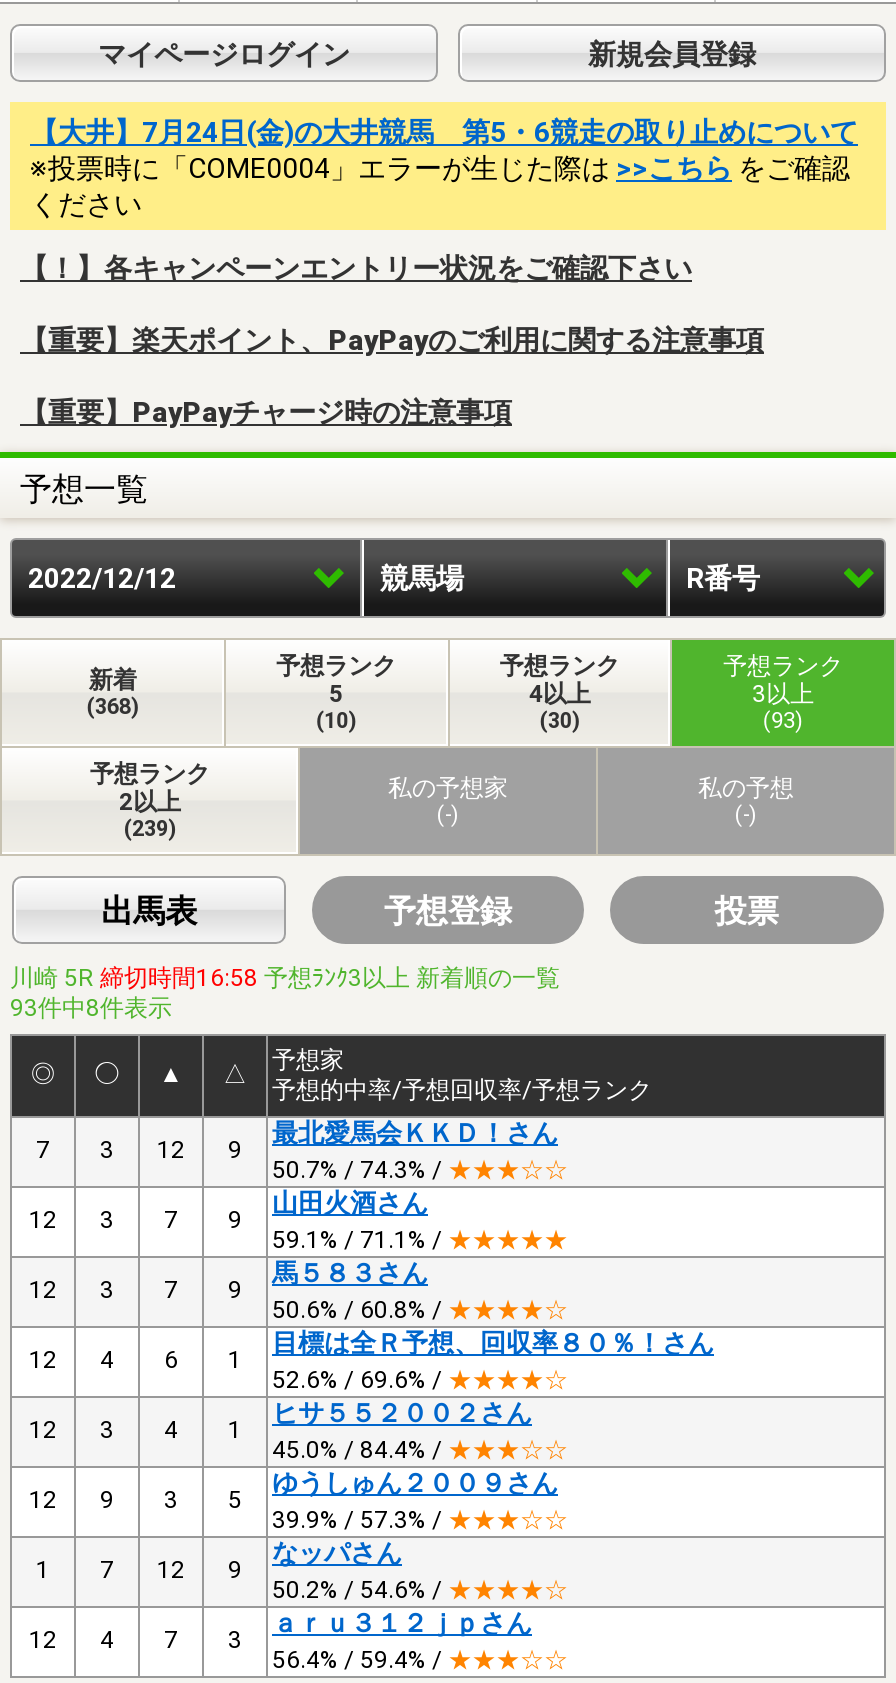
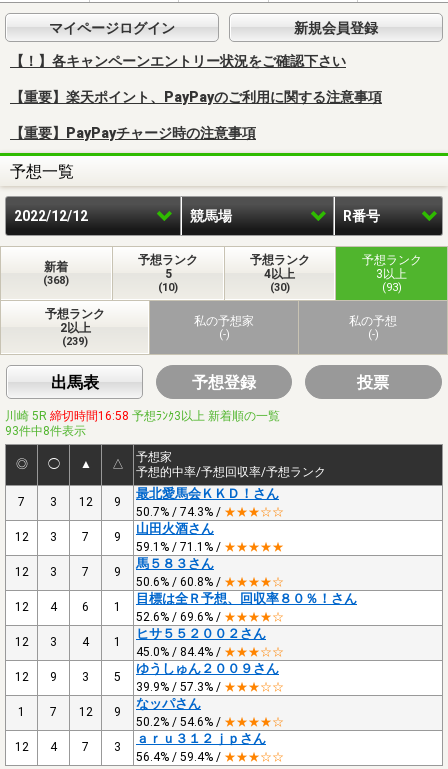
[30,116,858,220] 【大井】7月24日(金)の大井競馬 第5・6競走の取り止めについて | ※投票時に「COME0004」エラーが生じた際は>>こちらをご確認 | ください -> none

